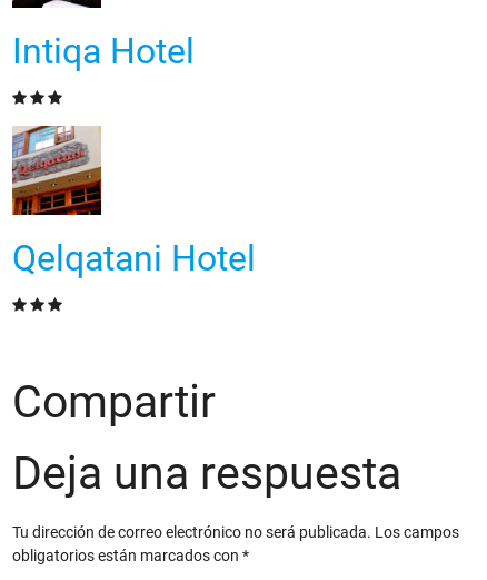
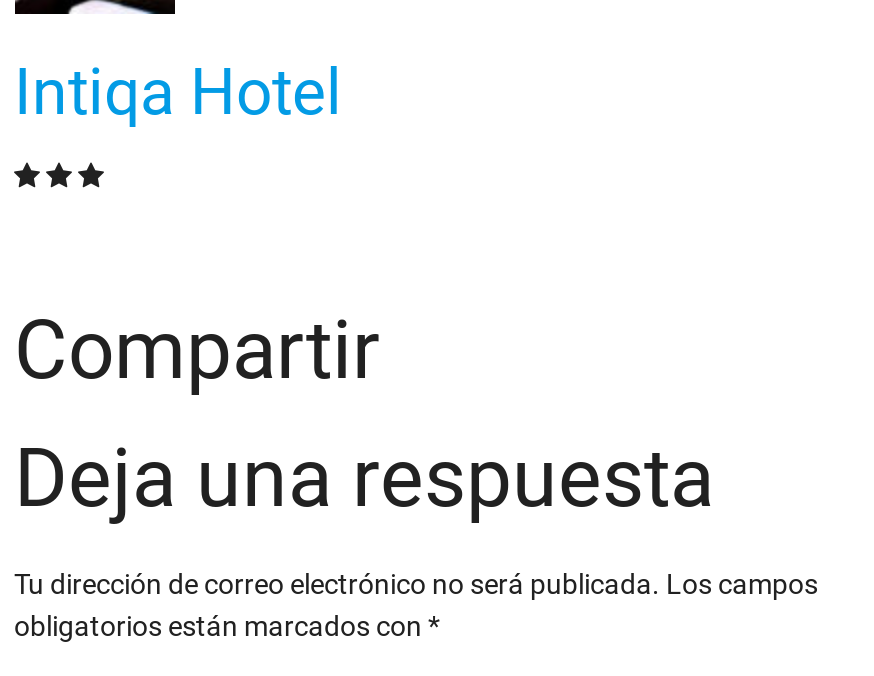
[11,125,255,279] [image] | Qelqatani Hotel -> none

